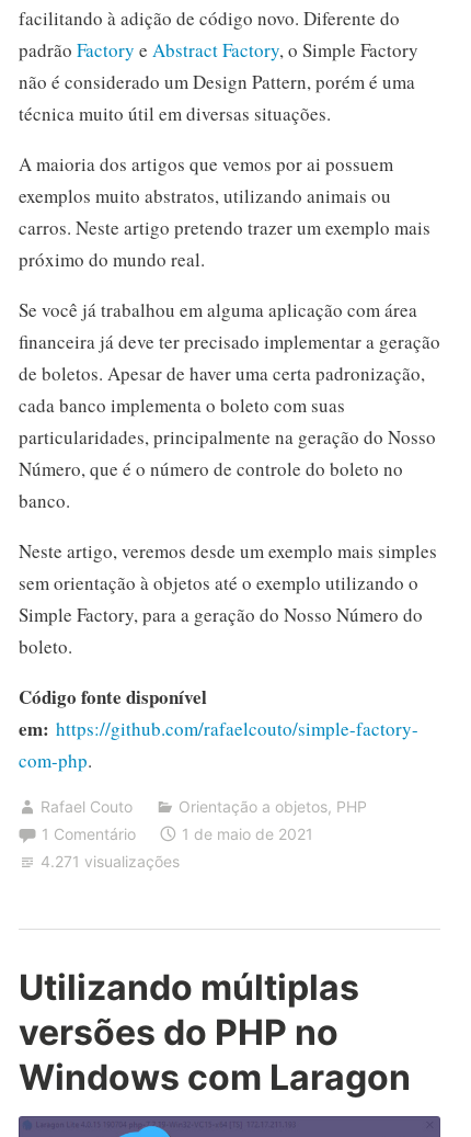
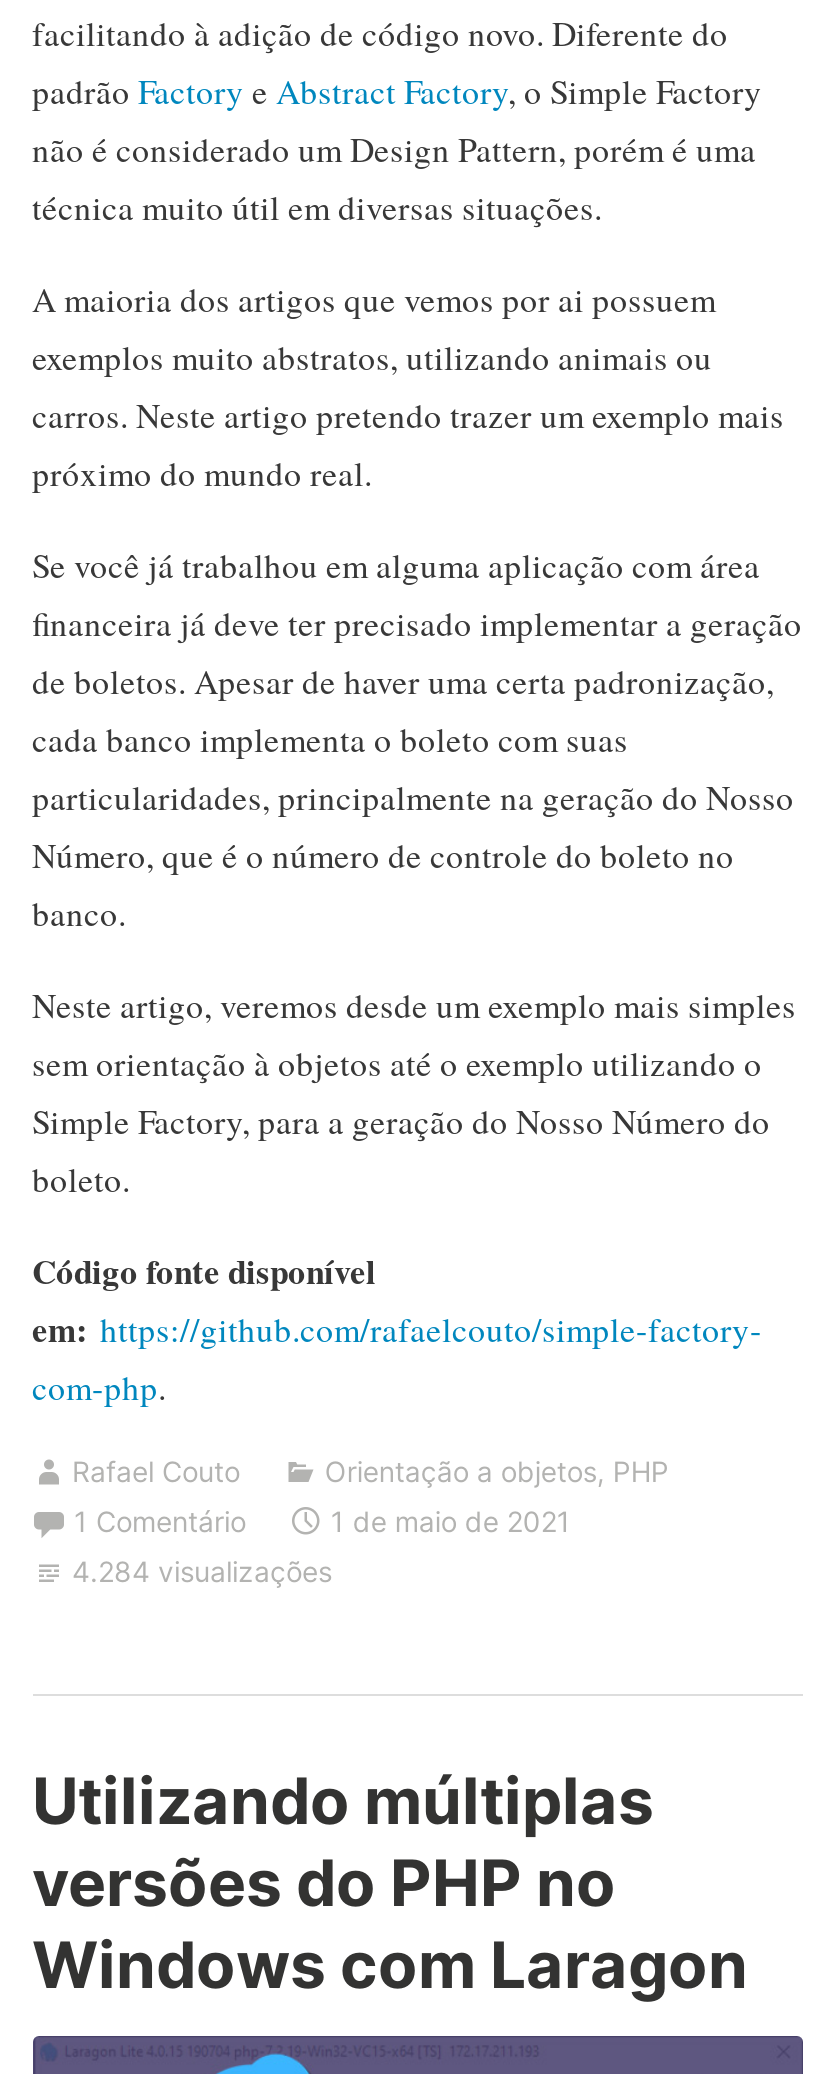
[36,852,179,871] 4.271 visualizações -> [64,1554,332,1588] 4.284 visualizações

